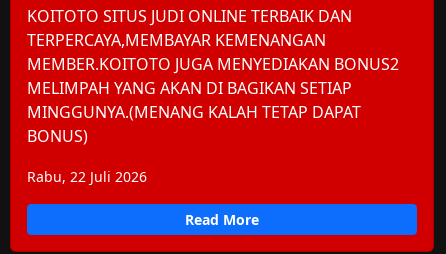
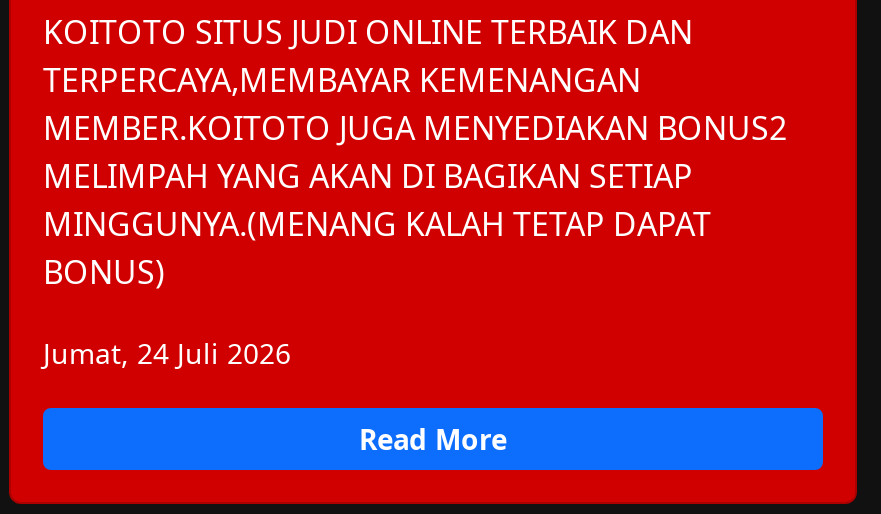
[27,167,147,186] Rabu, 22 Juli 2026 -> [43,334,291,372] Jumat, 24 Juli 2026

